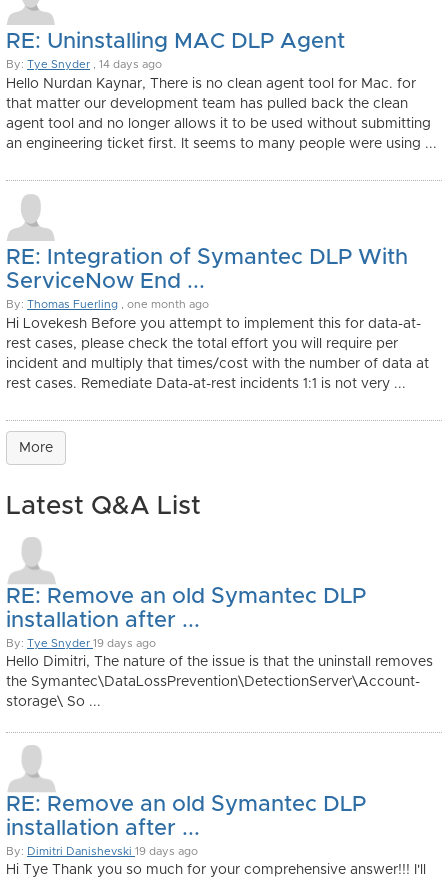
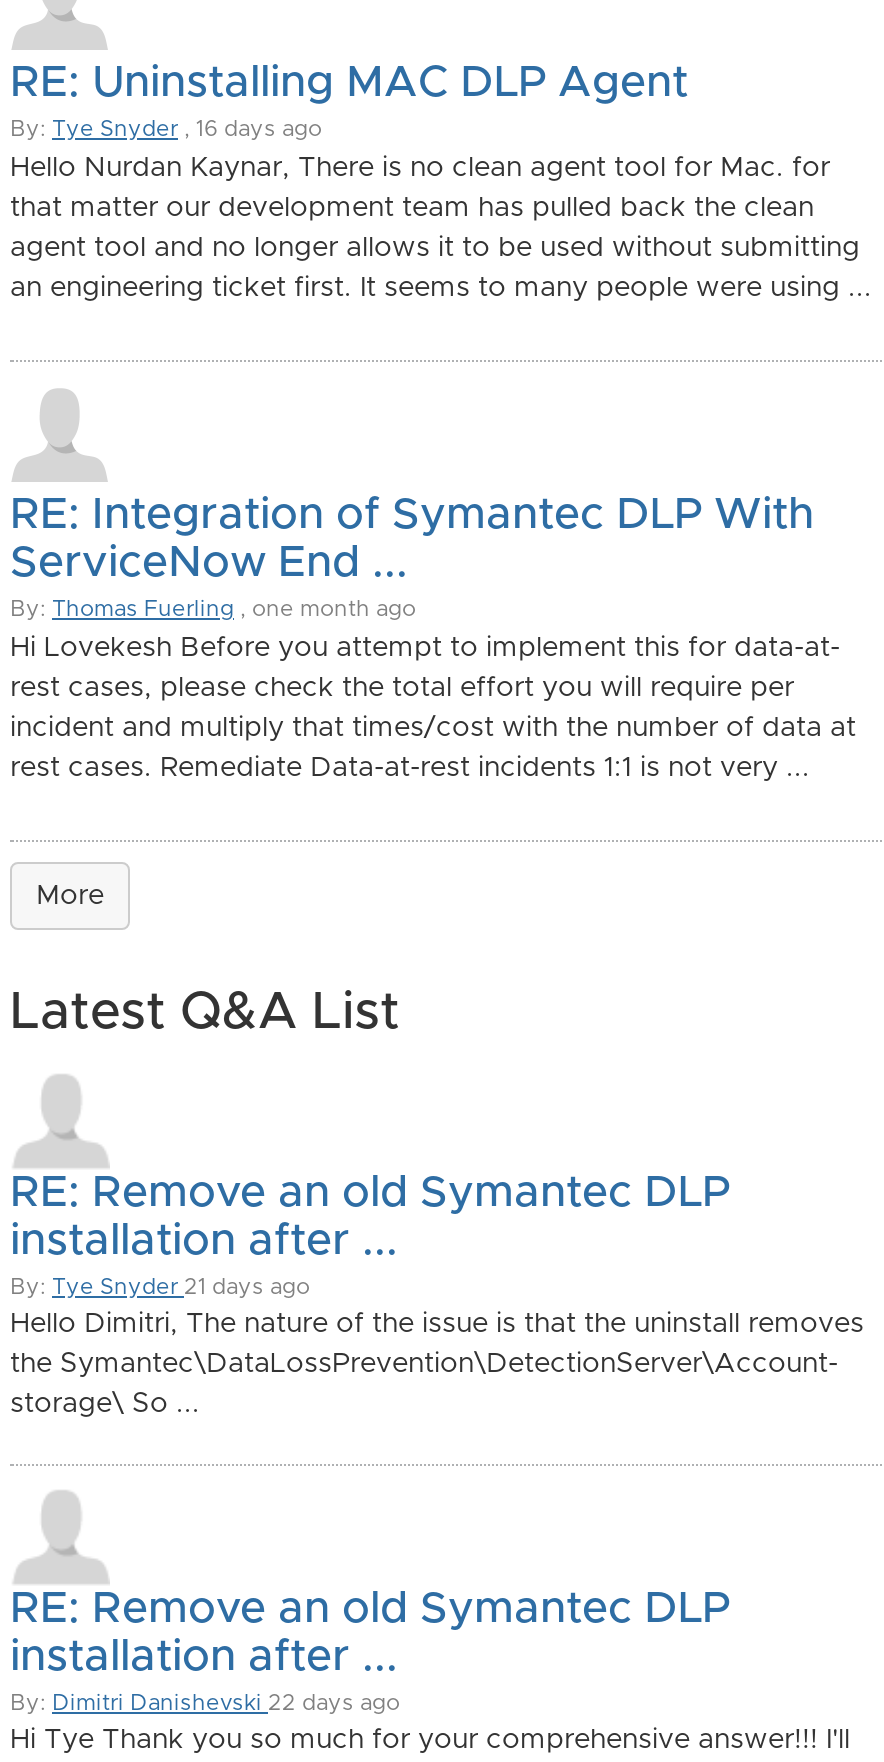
[6,59,162,70] By: Tye Snyder, 14 days ago -> [10,118,322,140] By: Tye Snyder, 16 days ago
[6,638,156,649] By: Tye Snyder 19 days ago -> [10,1276,310,1298] By: Tye Snyder 21 days ago
[6,846,198,857] By: Dimitri Danishevski 19 days ago -> [10,1692,400,1714] By: Dimitri Danishevski 22 days ago

